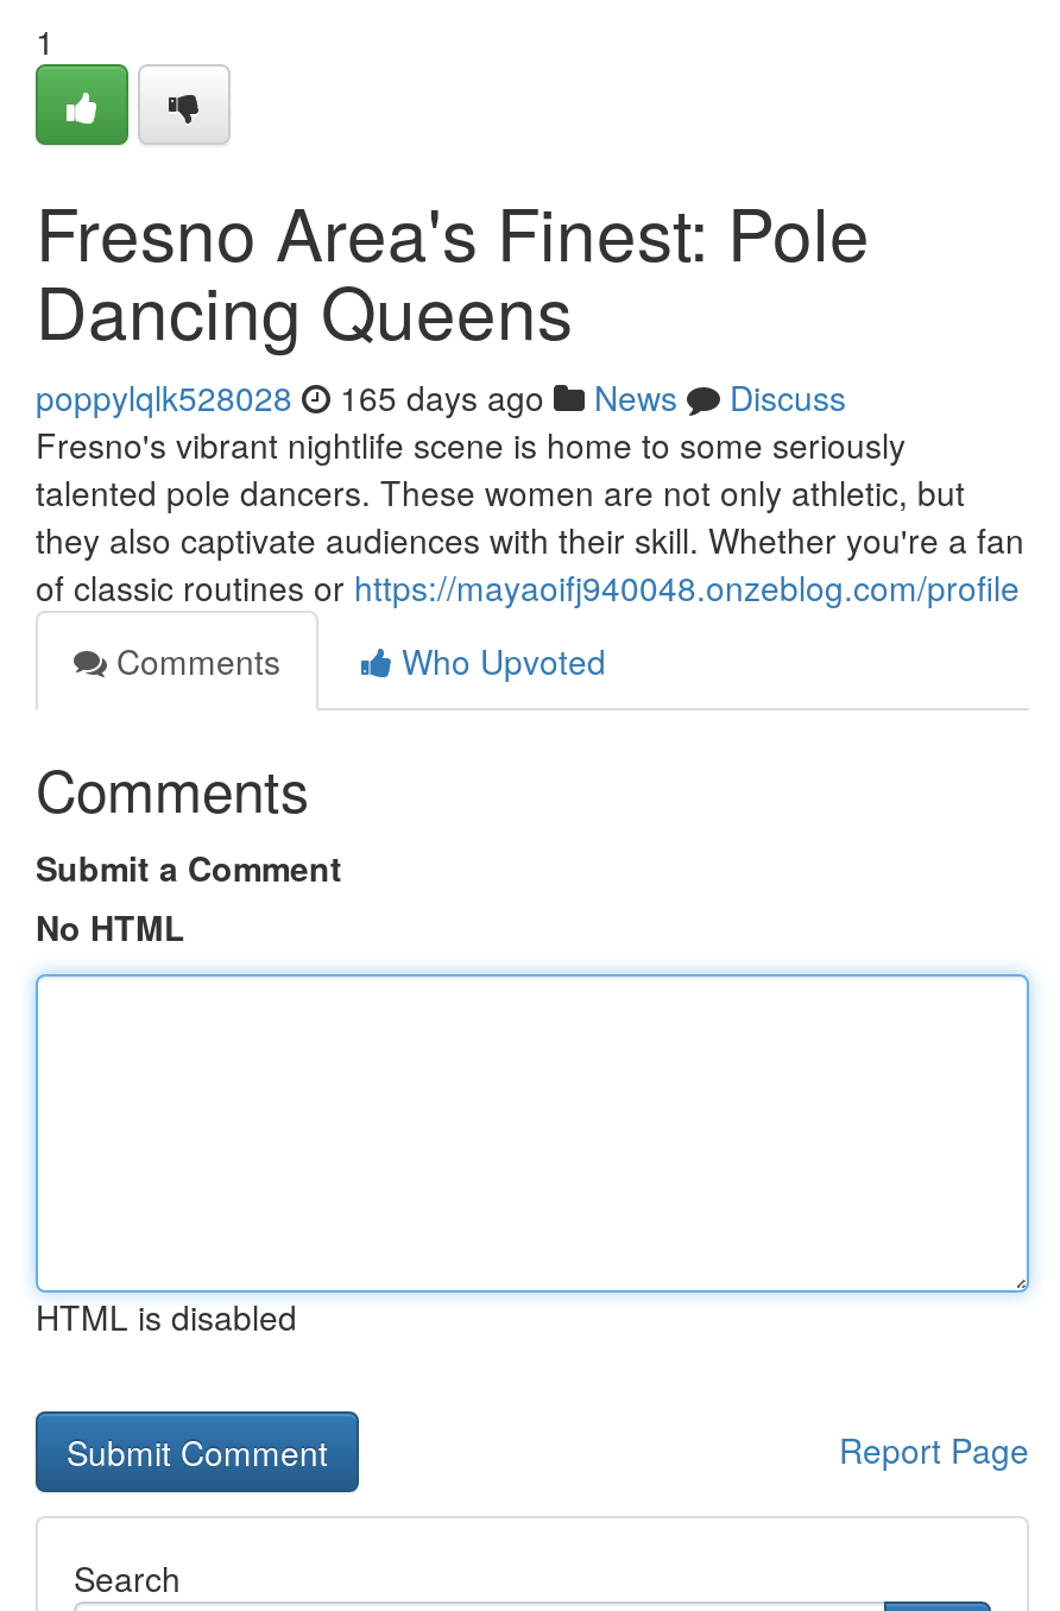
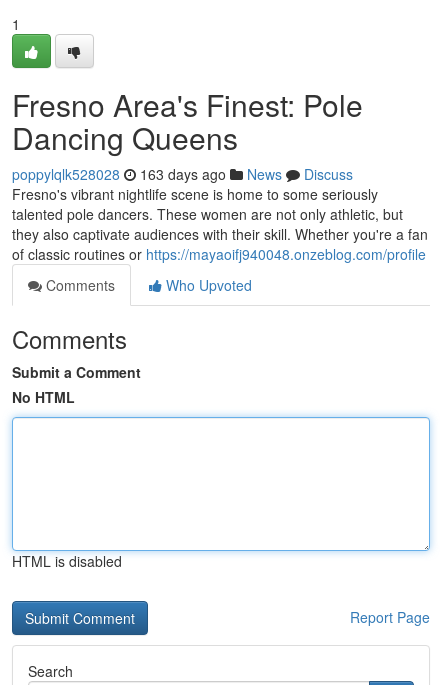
[36,373,846,421] poppylqlk528028 165 days ago News Discuss -> [12,164,353,184] poppylqlk528028 163 days ago News Discuss

